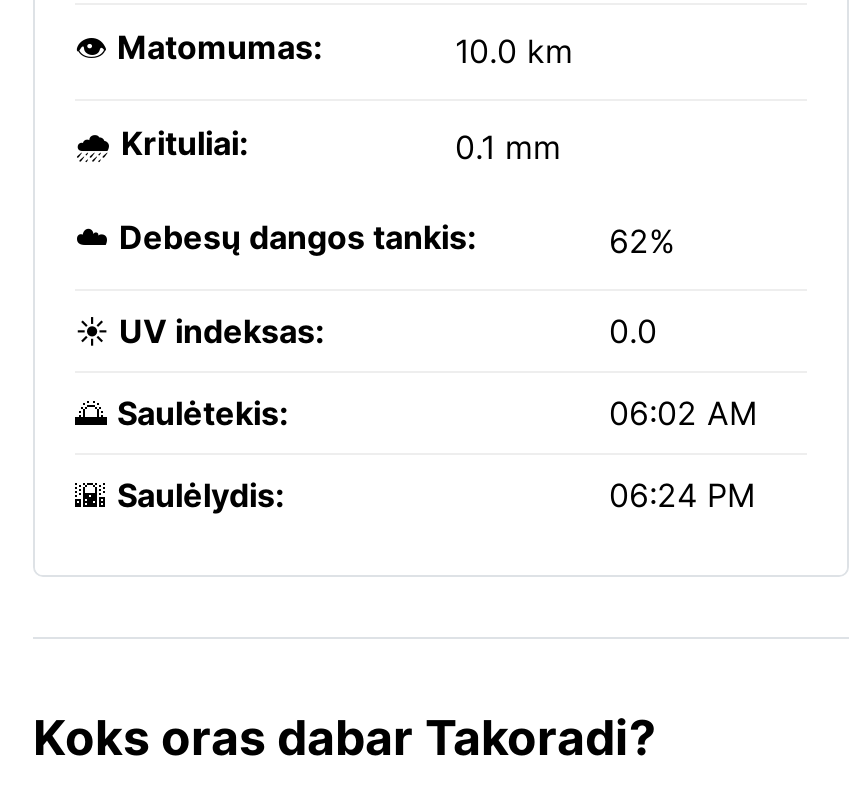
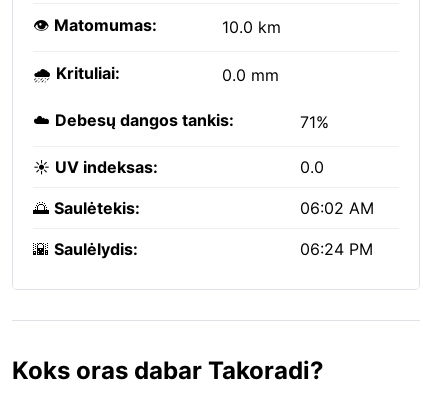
[455,127,561,167] 0.1 mm -> [222,65,279,85] 0.0 mm
[609,221,675,261] 62% -> [300,112,329,132] 71%

